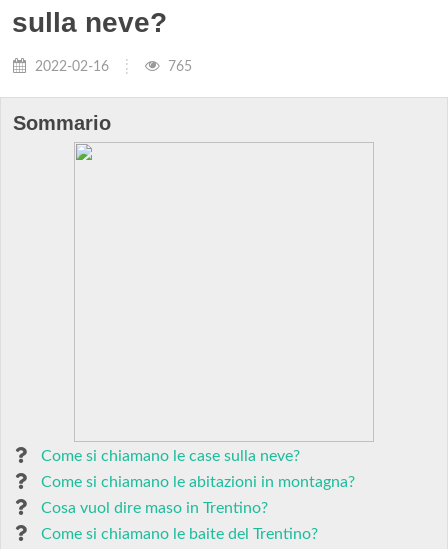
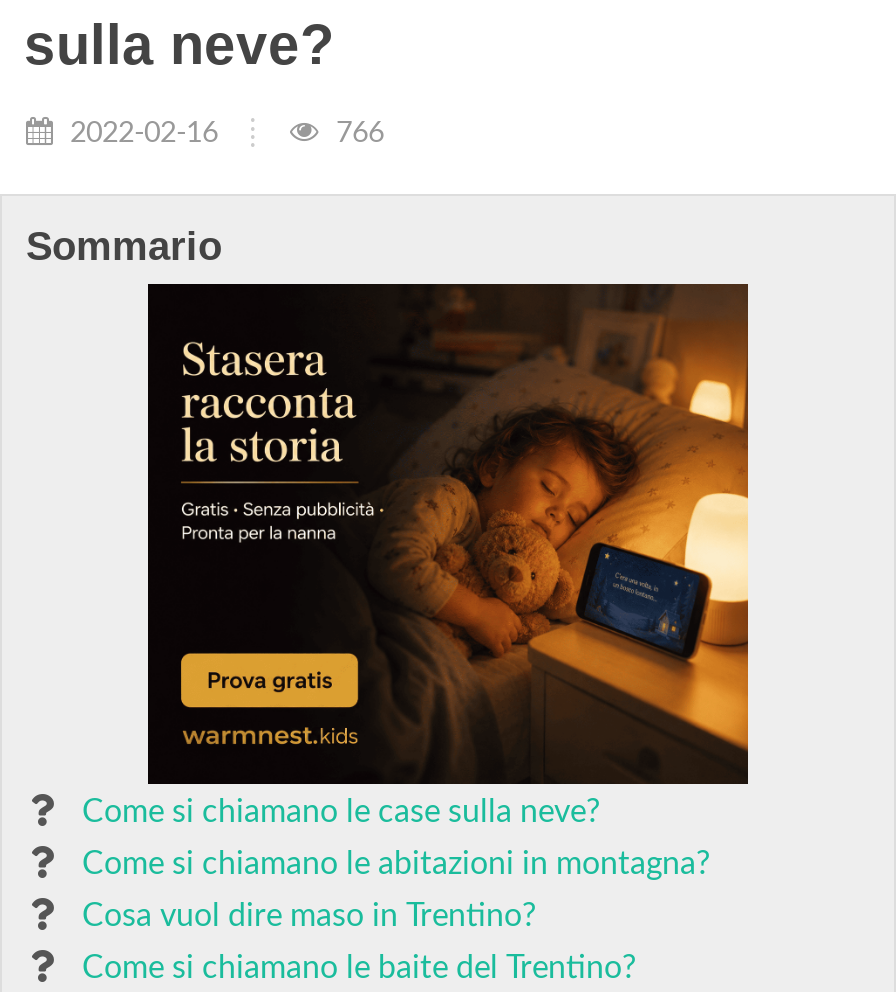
[164,59,192,74] 765 -> [328,118,384,148] 766
none -> [146,282,750,784] [image]

